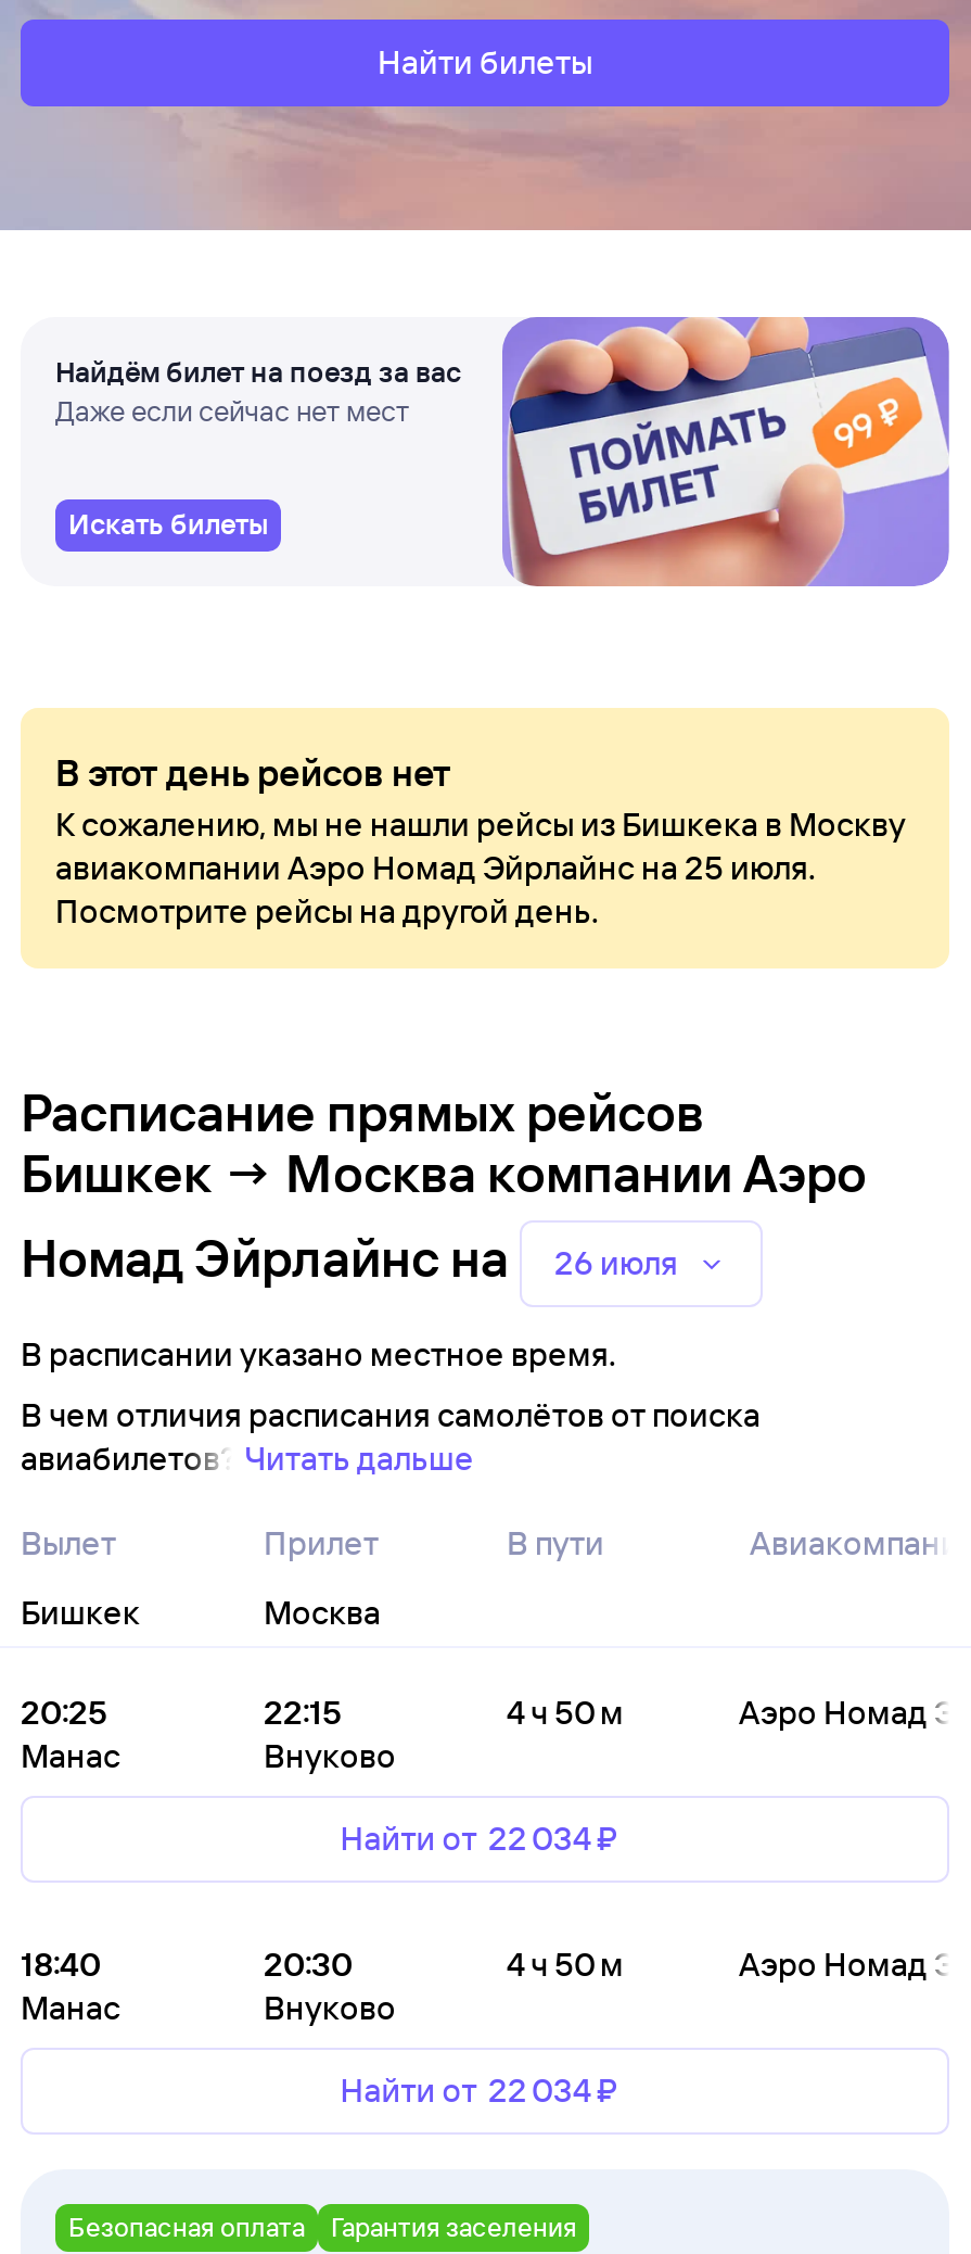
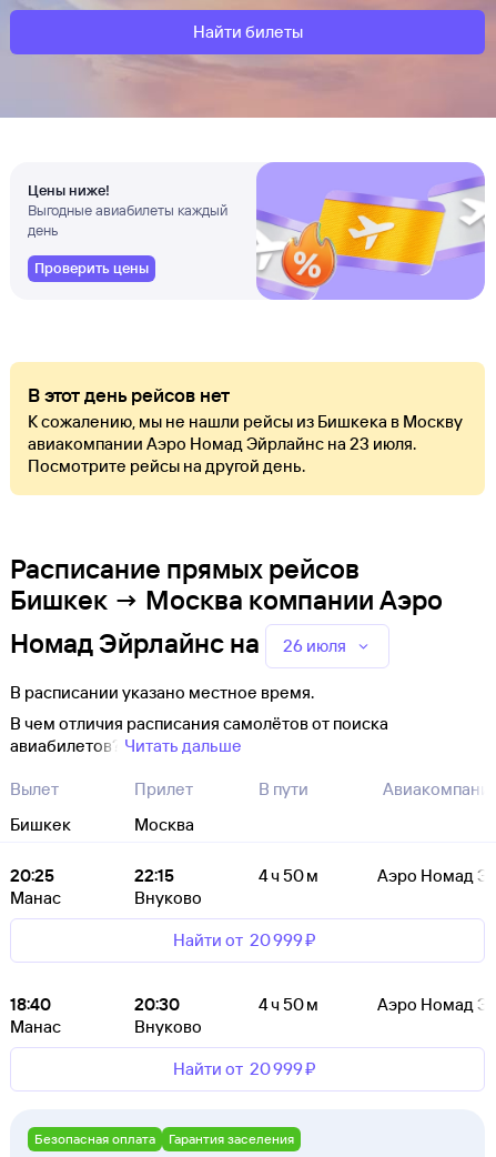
[55,315,951,588] [image] | Найдём билет на поезд за вас | Даже если сейчас нет мест -> [28,162,485,301] [image] | Цены ниже! | Выгодные авиабилеты каждый | день
[68,506,268,541] Искать билеты -> [34,259,149,276] Проверить цены
[55,847,815,888] авиакомпании Аэро Номад Эйрлайнс на 25 июля. -> [28,433,416,454] авиакомпании Аэро Номад Эйрлайнс на 23 июля.
[340,1818,618,1859] Найти от 22 034 ₽ -> [173,929,316,950] Найти от 20 999 ₽
[340,2069,618,2111] Найти от 22 034 ₽ -> [173,1058,316,1079] Найти от 20 999 ₽

